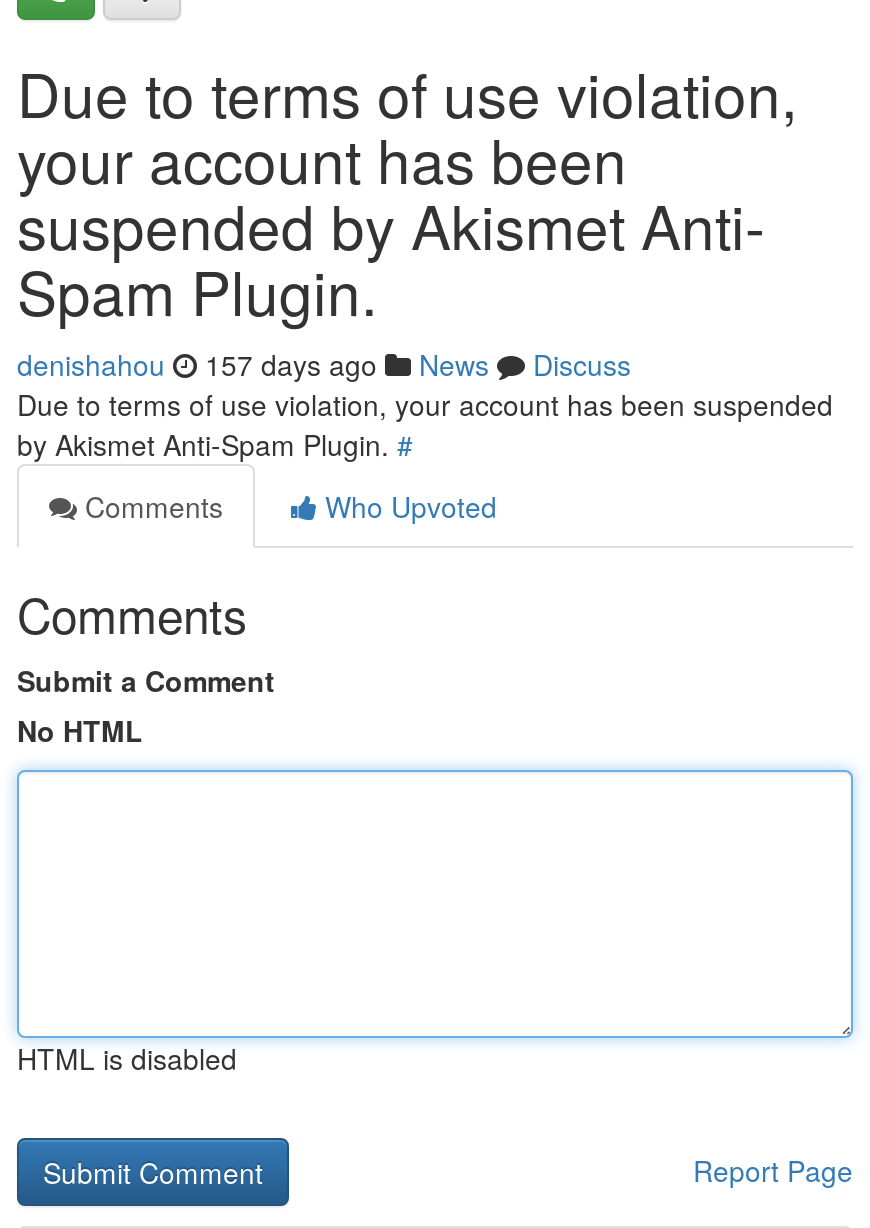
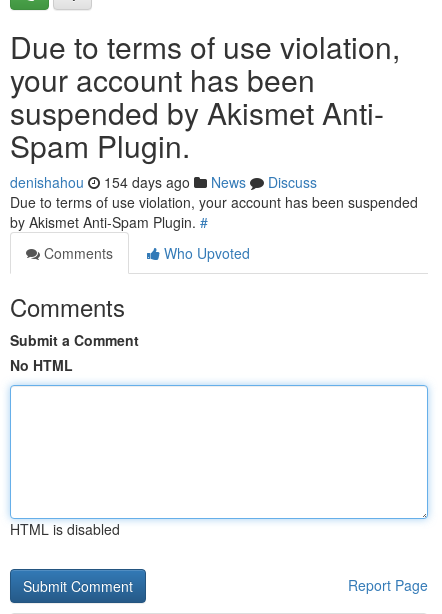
[17,344,631,384] denishahou 157 days ago News Discuss -> [10,172,317,192] denishahou 154 days ago News Discuss

